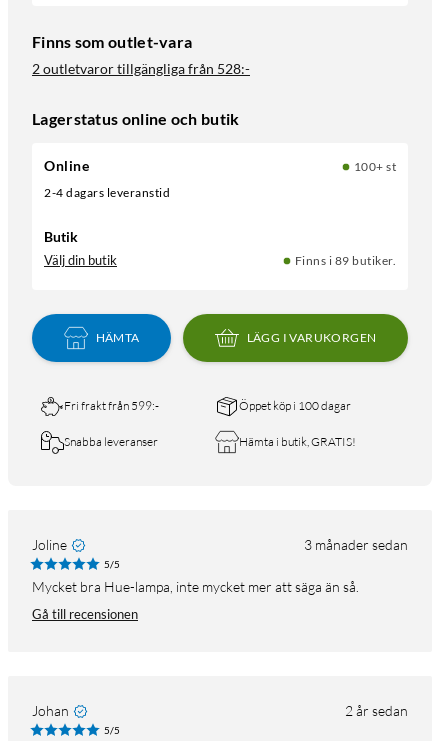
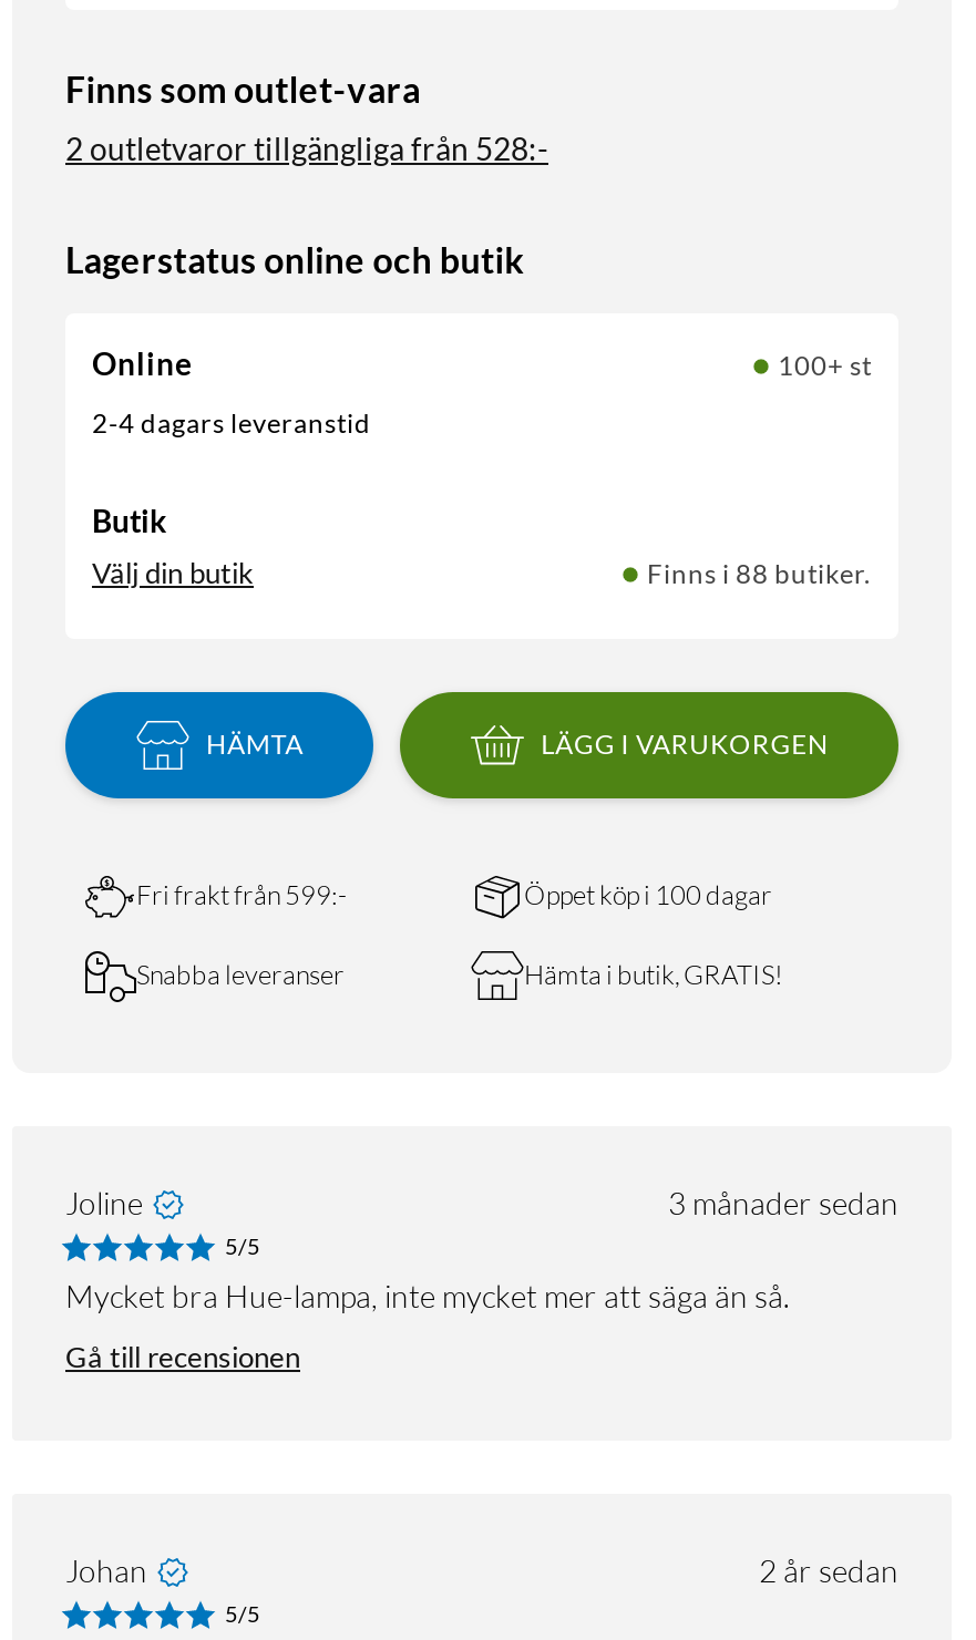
[294,252,396,267] Finns i 89 butiker. -> [647,558,872,591] Finns i 88 butiker.

